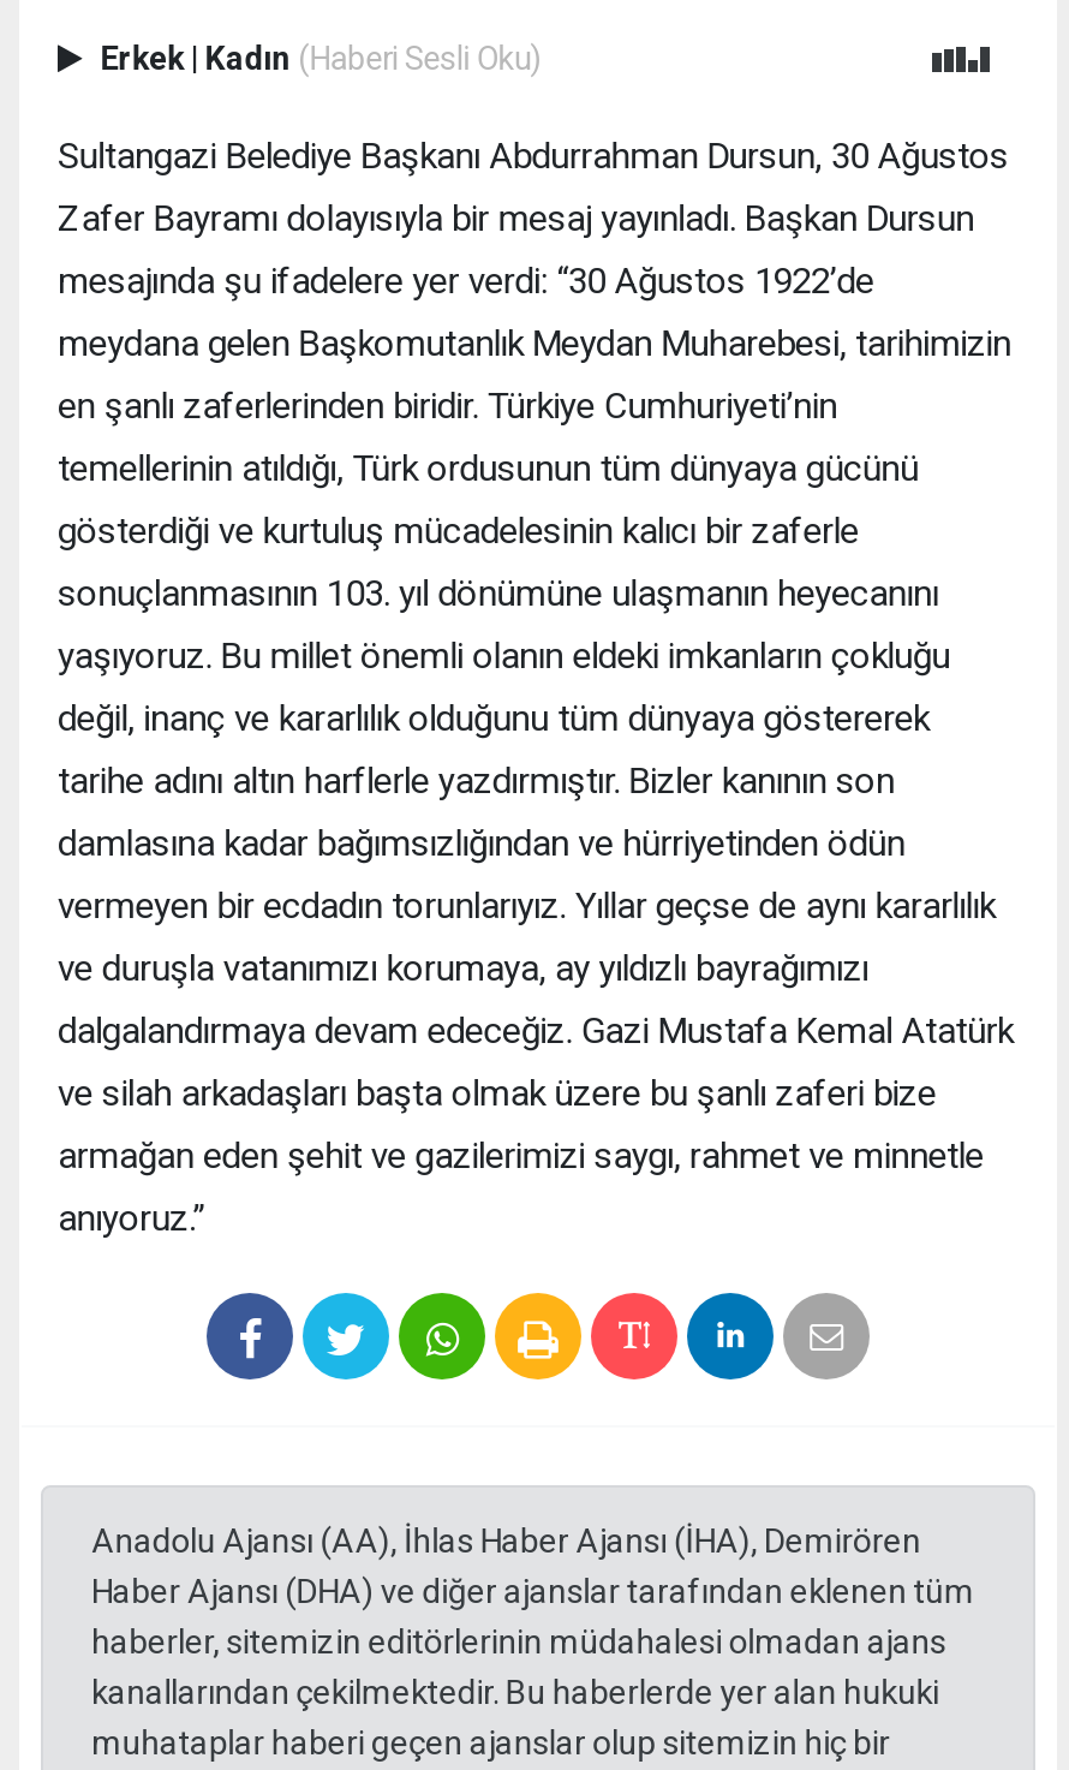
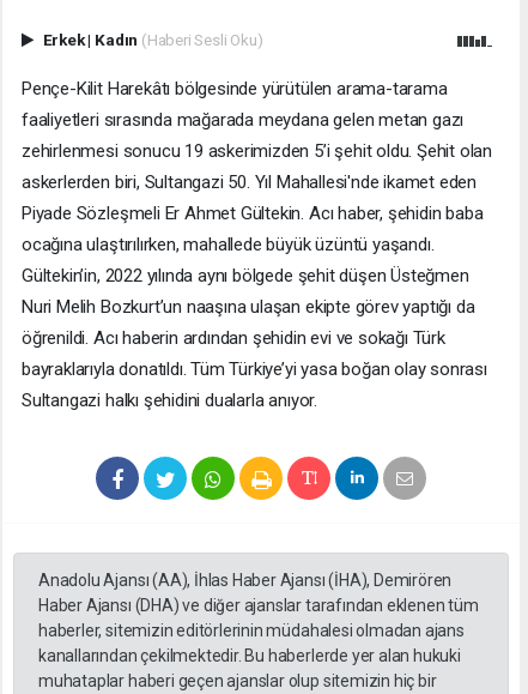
[58,135,1014,1240] Sultangazi Belediye Başkanı Abdurrahman Dursun, 30 Ağustos | Zafer Bayramı dolayısıyla bir mesaj yayınladı. Başkan Dursun | mesajında şu ifadelere yer verdi: “30 Ağustos 1922’de | meydana gelen Başkomutanlık Meydan Muharebesi, tarihimizin | en şanlı zaferlerinden biridir. Türkiye Cumhuriyeti’nin | temellerinin atıldığı, Türk ordusunun tüm dünyaya gücünü | gösterdiği ve kurtuluş mücadelesinin kalıcı bir zaferle | sonuçlanmasının 103. yıl dönümüne ulaşmanın heyecanını | yaşıyoruz. Bu millet önemli olanın eldeki imkanların çokluğu | değil, inanç ve kararlılık olduğunu tüm dünyaya göstererek | tarihe adını altın harflerle yazdırmıştır. Bizler kanının son | damlasına kadar bağımsızlığından ve hürriyetinden ödün | vermeyen bir ecdadın torunlarıyız. Yıllar geçse de aynı kararlılık | ve duruşla vatanımızı korumaya, ay yıldızlı bayrağımızı | dalgalandırmaya devam edeceğiz. Gazi Mustafa Kemal Atatürk | ve silah arkadaşları başta olmak üzere bu şanlı zaferi bize | armağan eden şehit ve gazilerimizi saygı, rahmet ve minnetle | anıyoruz.” -> [22,77,492,411] Pençe-Kilit Harekâtı bölgesinde yürütülen arama-tarama | faaliyetleri sırasında mağarada meydana gelen metan gazı | zehirlenmesi sonucu 19 askerimizden 5’i şehit oldu. Şehit olan | askerlerden biri, Sultangazi 50. Yıl Mahallesi'nde ikamet eden | Piyade Sözleşmeli Er Ahmet Gültekin. Acı haber, şehidin baba | ocağına ulaştırılırken, mahallede büyük üzüntü yaşandı. | Gültekin’in, 2022 yılında aynı bölgede şehit düşen Üsteğmen | Nuri Melih Bozkurt’un naaşına ulaşan ekipte görev yaptığı da | öğrenildi. Acı haberin ardından şehidin evi ve sokağı Türk | bayraklarıyla donatıldı. Tüm Türkiye’yi yasa boğan olay sonrası | Sultangazi halkı şehidini dualarla anıyor.

